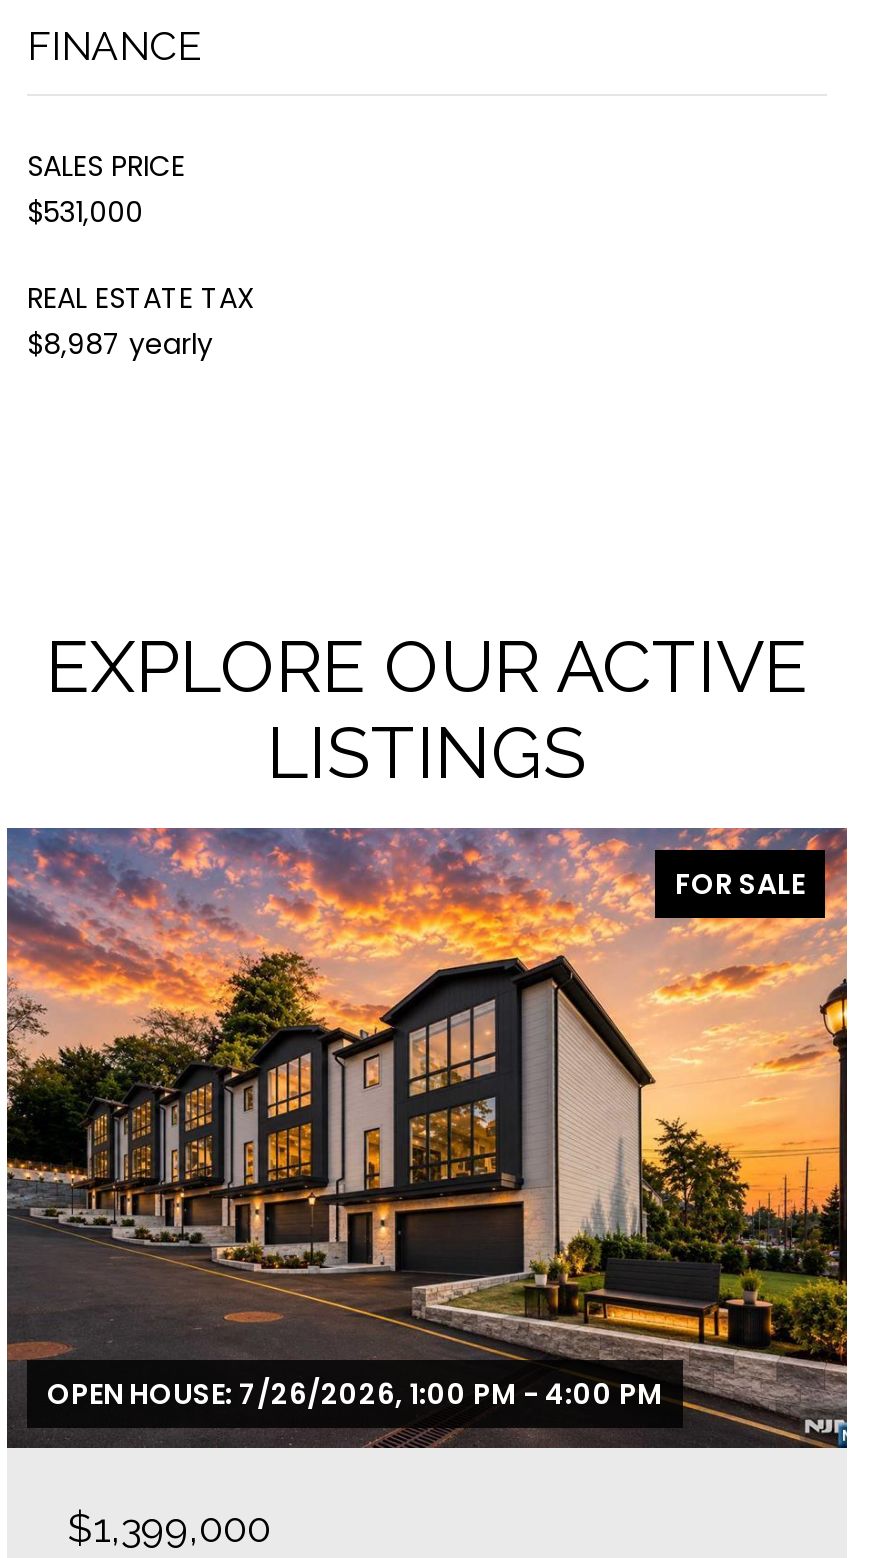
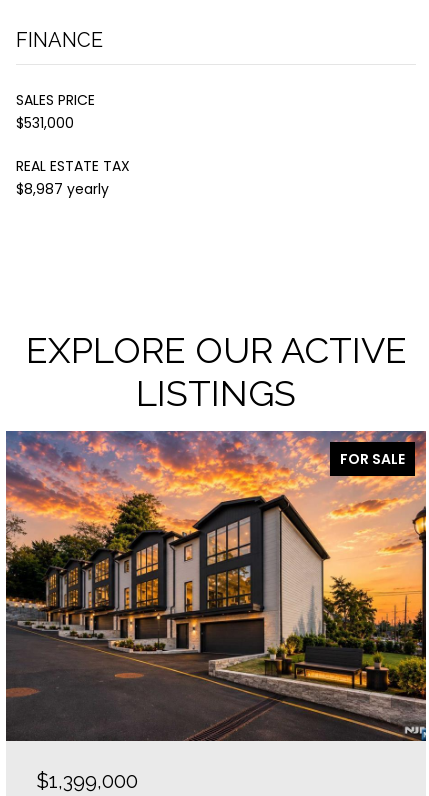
[47,1373,663,1413] OPEN HOUSE: 7/26/2026, 1:00 PM - 4:00 PM -> none

